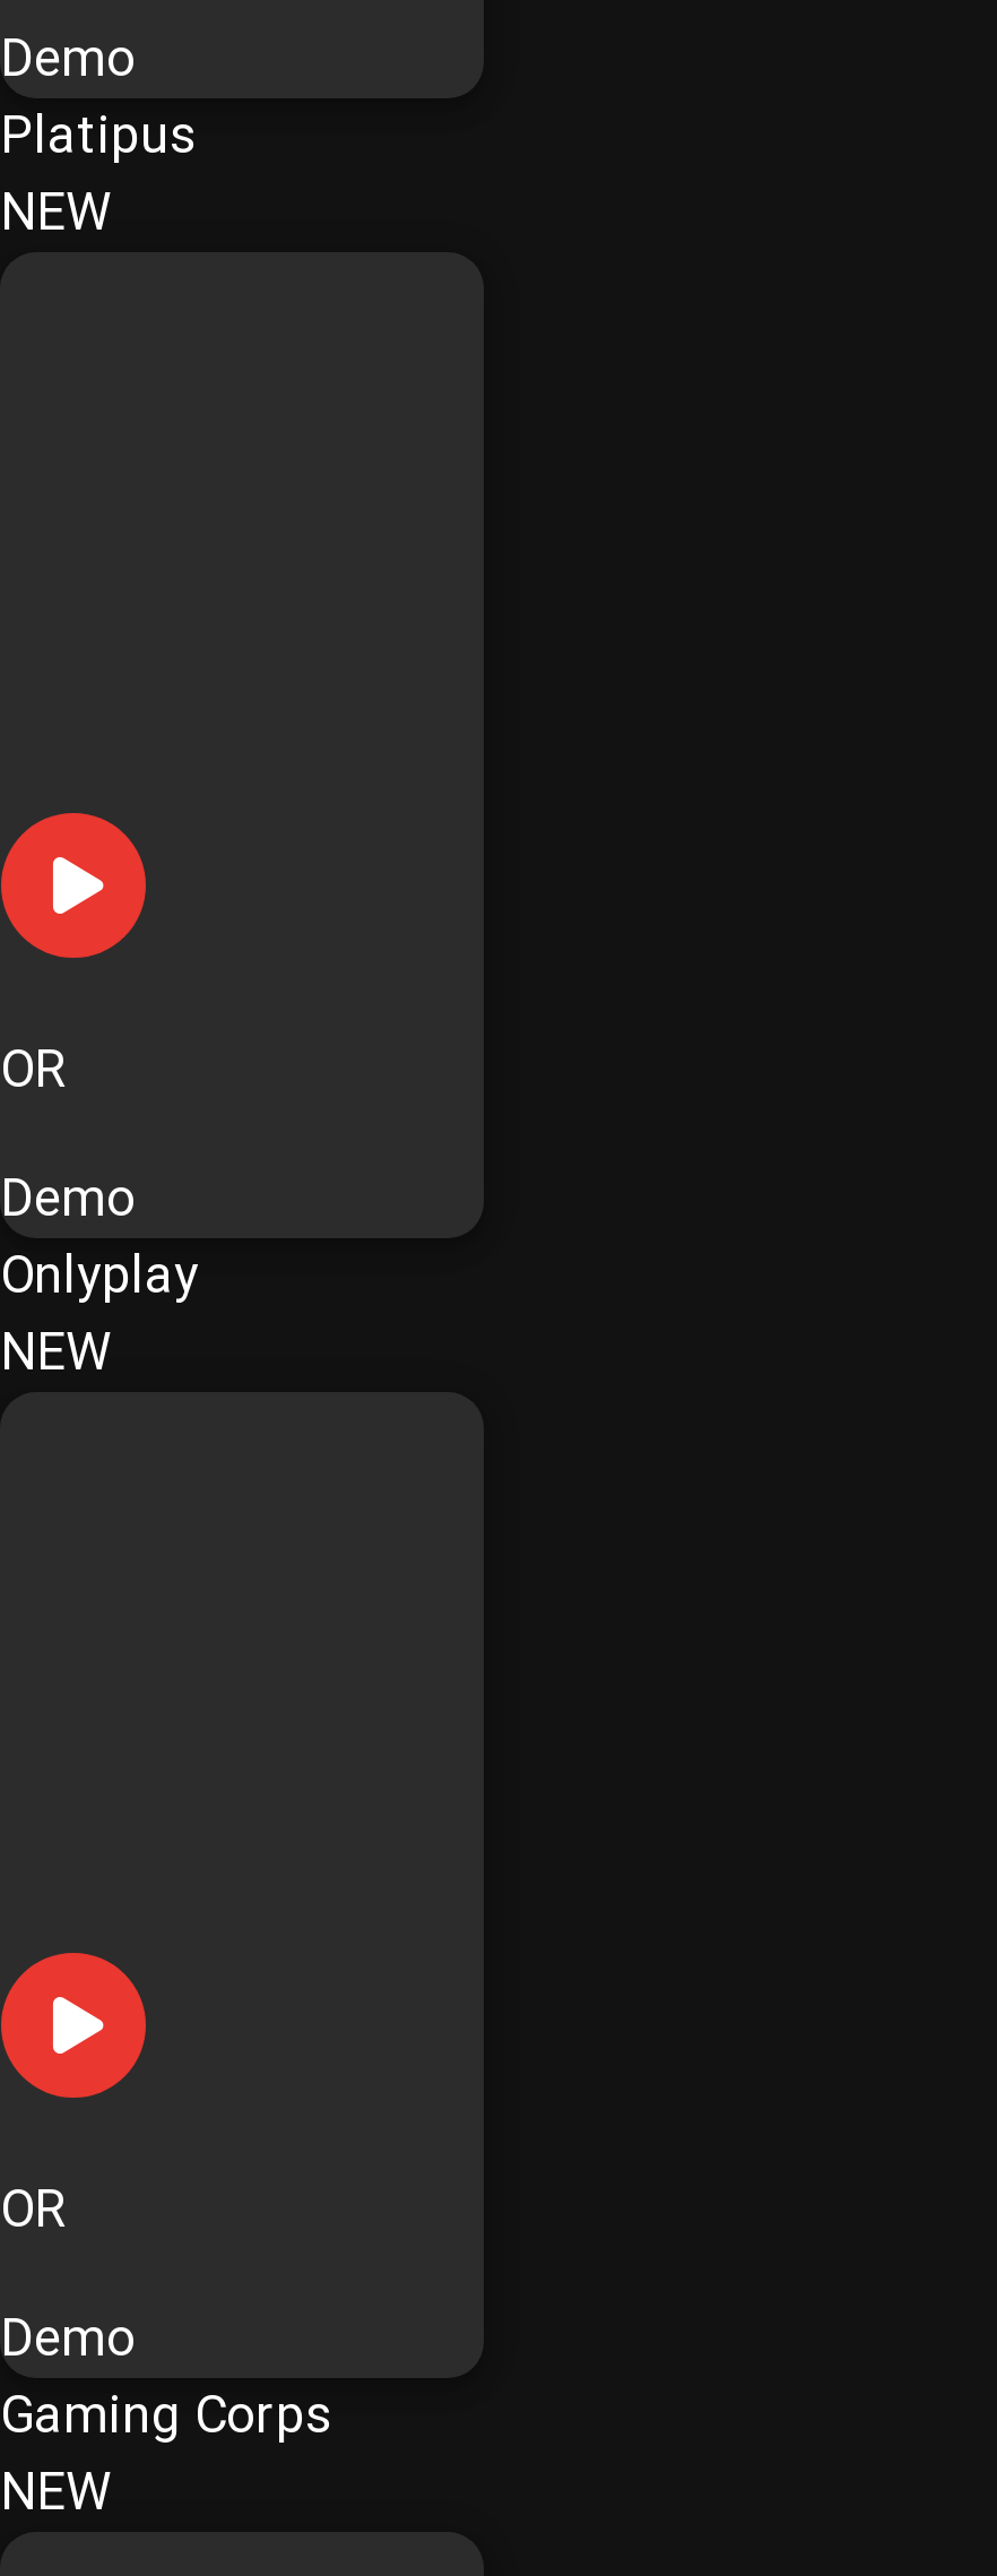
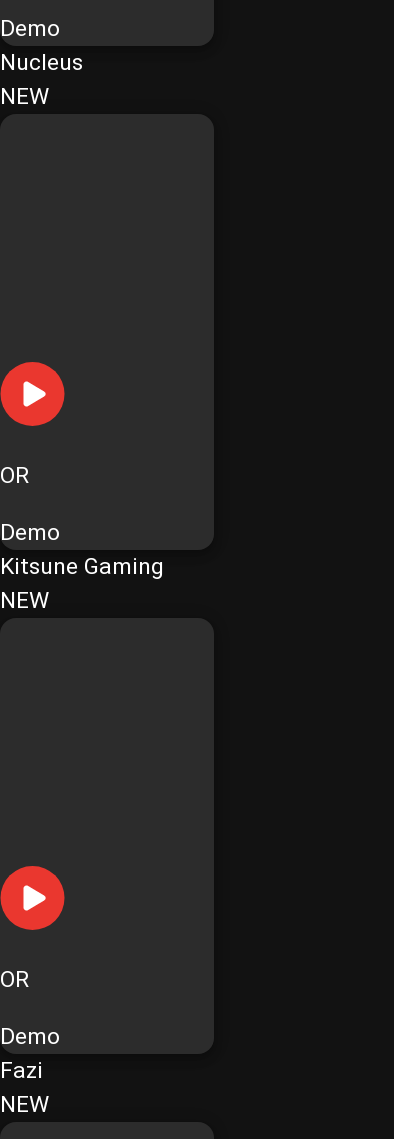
[0,106,194,167] Platipus -> [0,49,83,76] Nucleus
[0,1245,199,1306] Onlyplay -> [0,553,164,580] Kitsune Gaming
[0,2384,330,2446] Gaming Corps -> [0,1057,43,1084] Fazi

